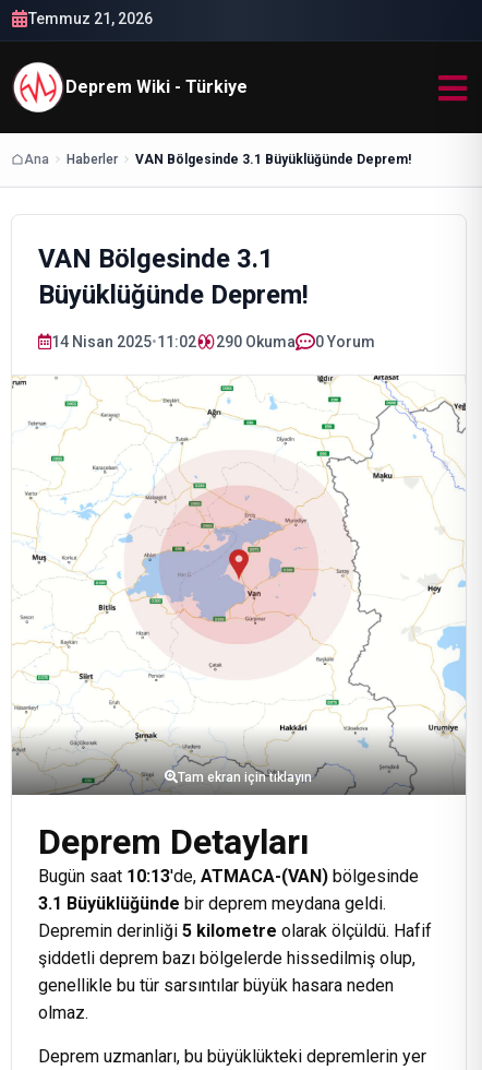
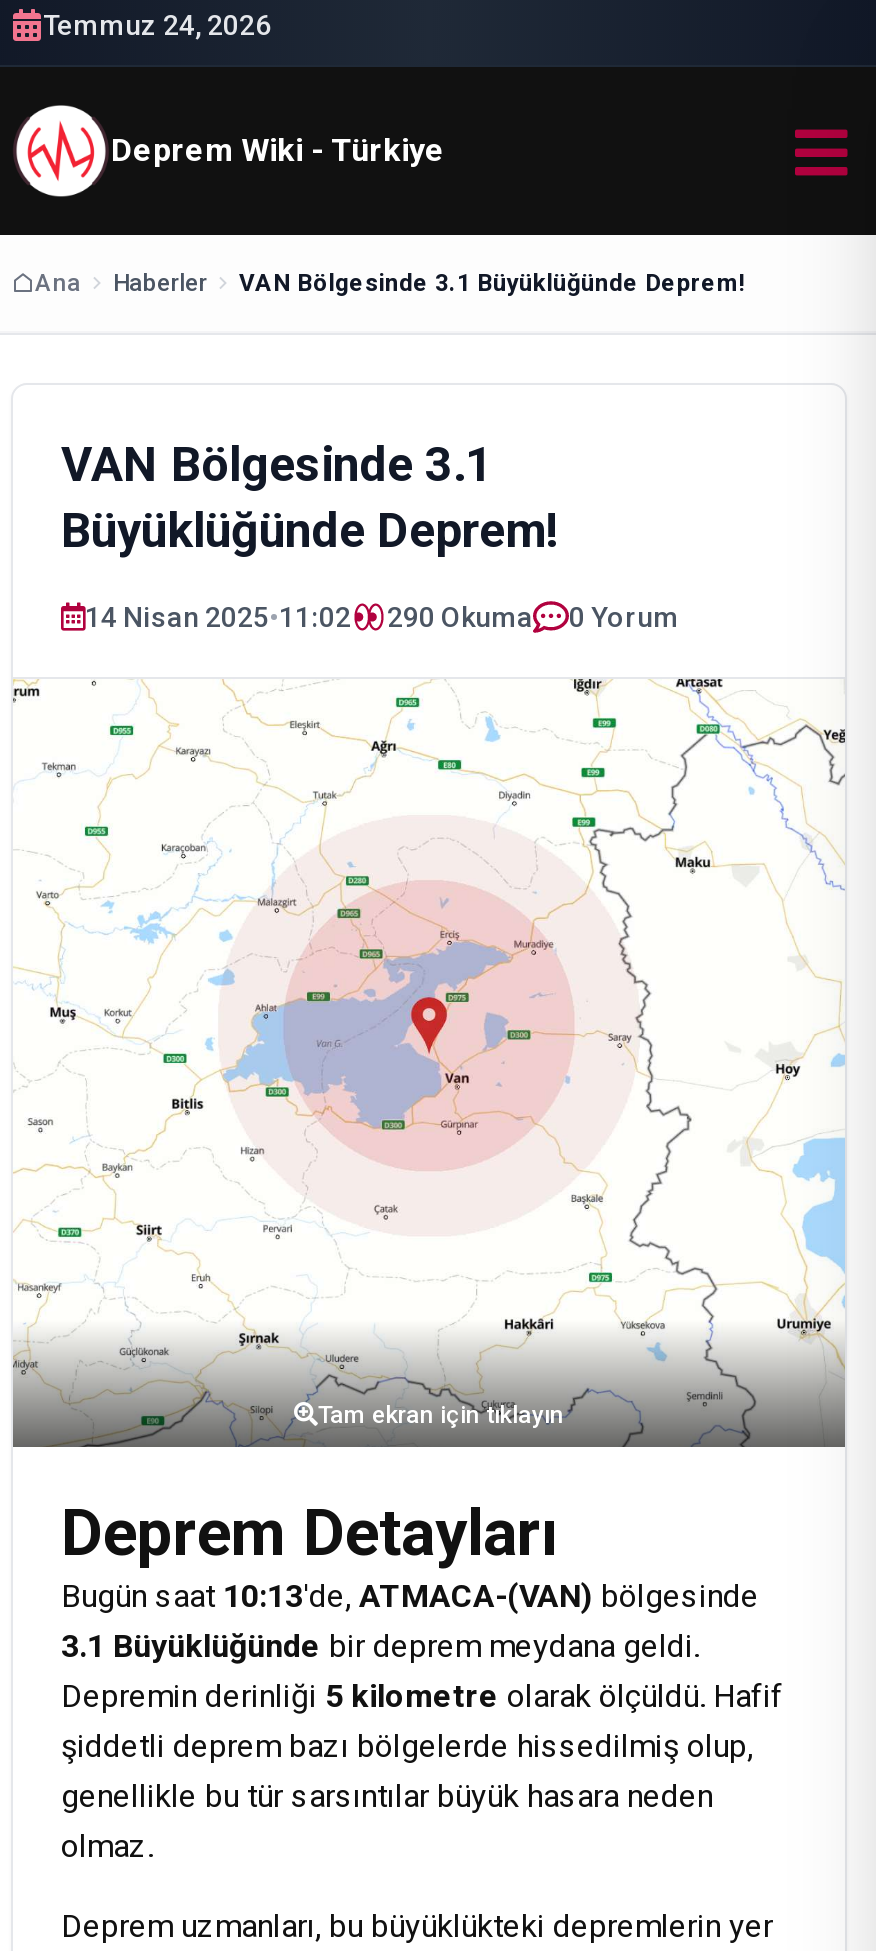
[28,10,153,27] Temmuz 21, 2026 -> [43,9,271,41] Temmuz 24, 2026

